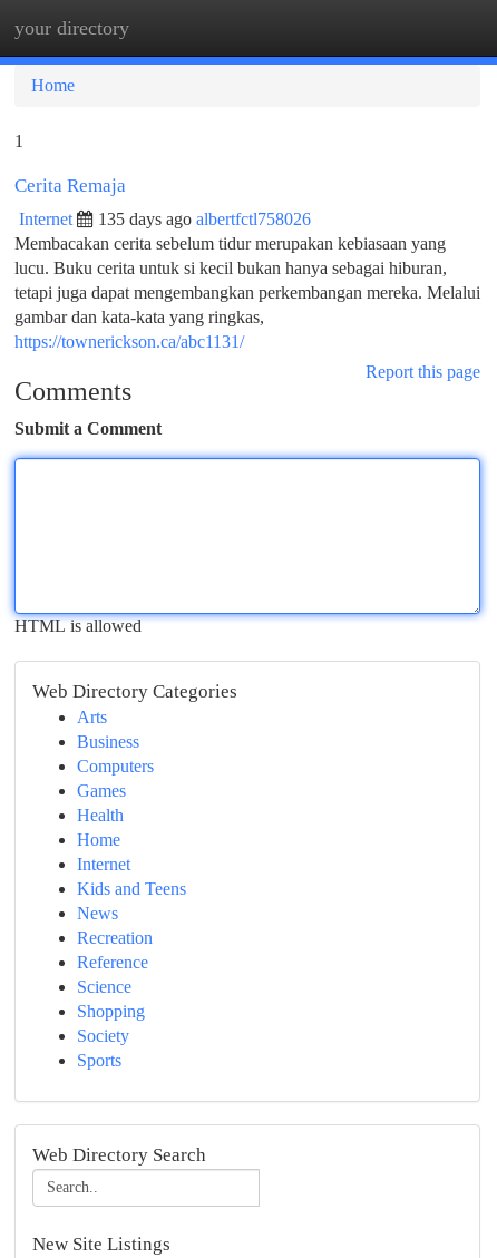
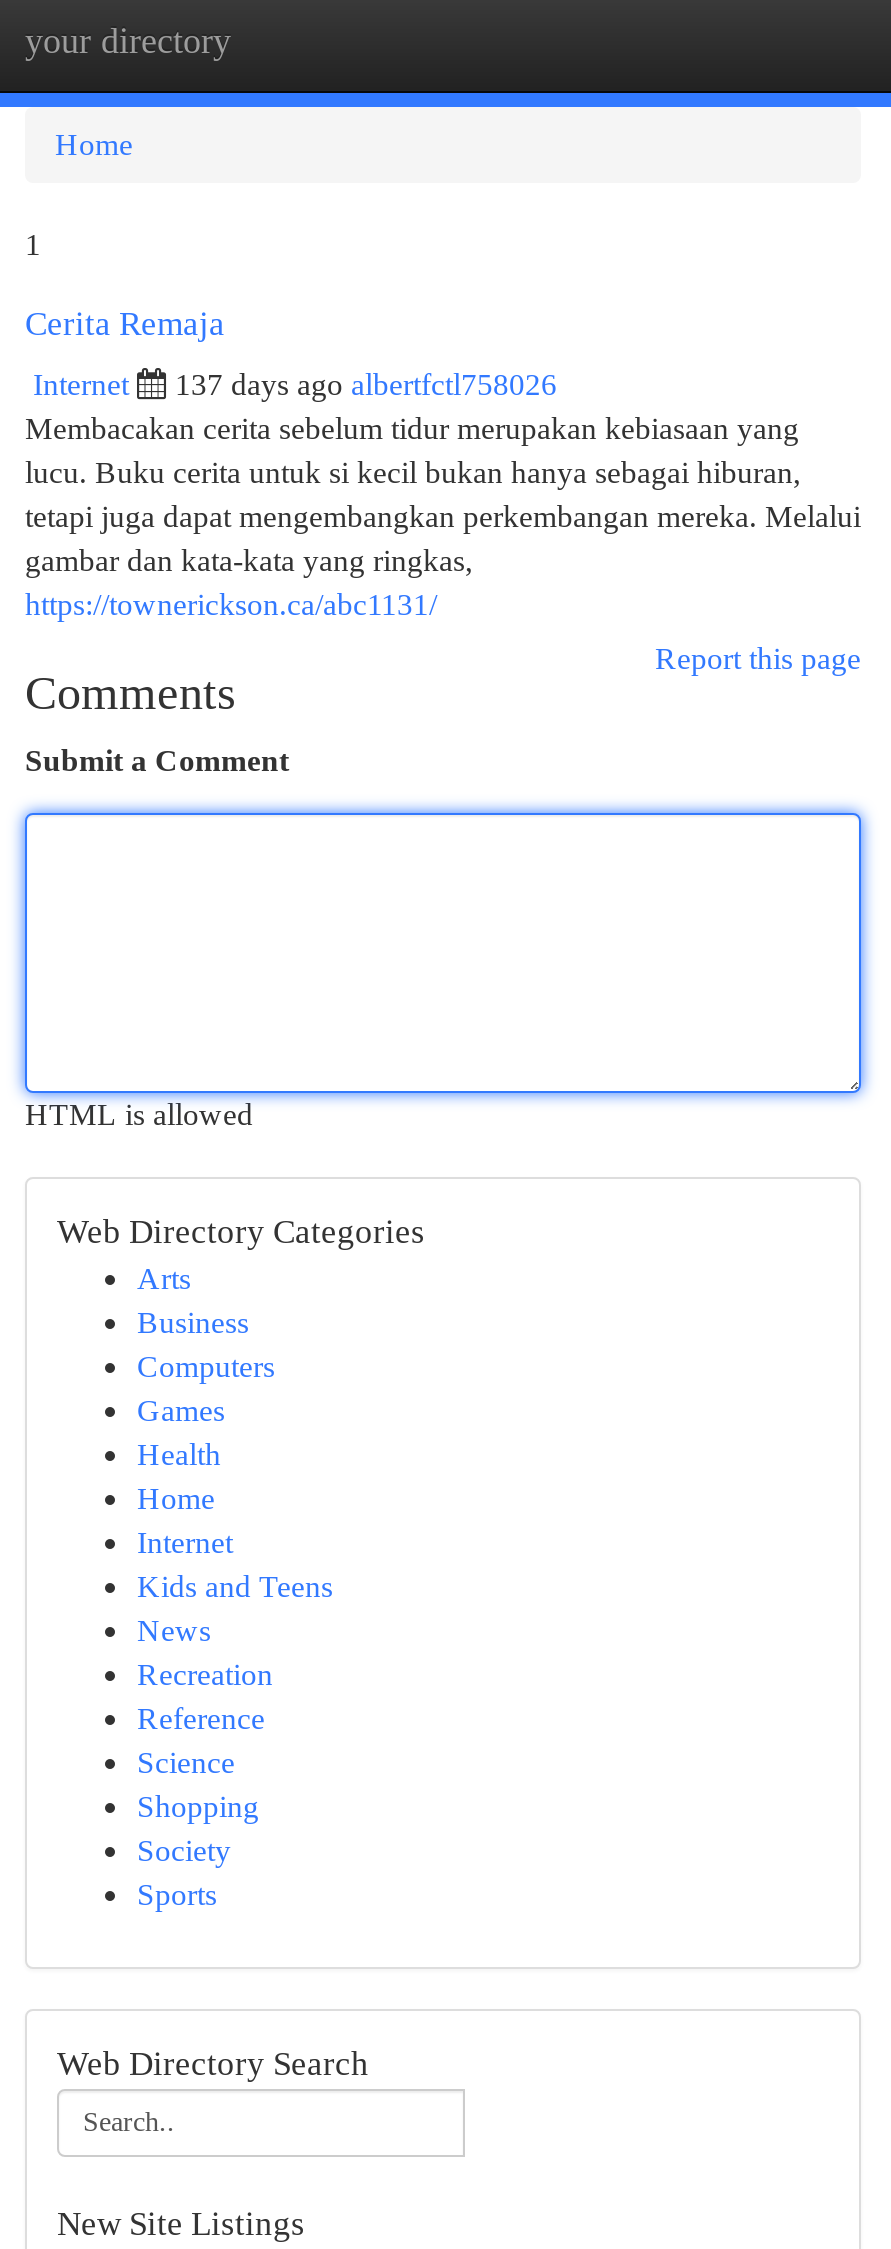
[98,209,311,228] 135 days ago albertfctl758026 -> [175,367,557,401] 137 days ago albertfctl758026

